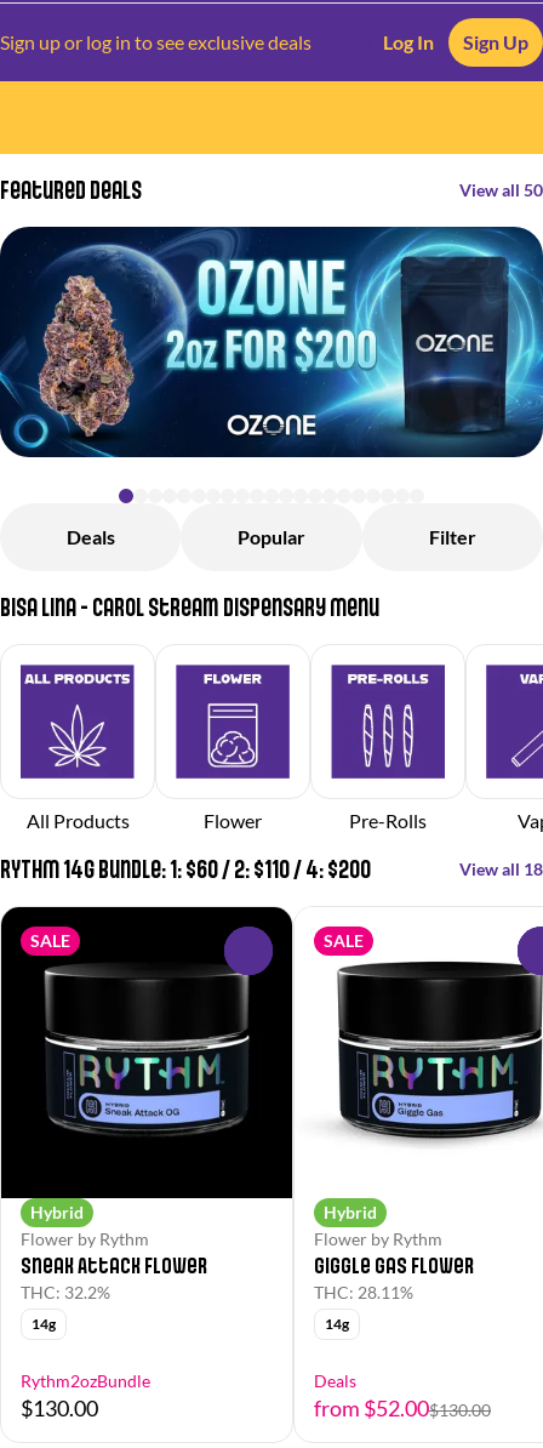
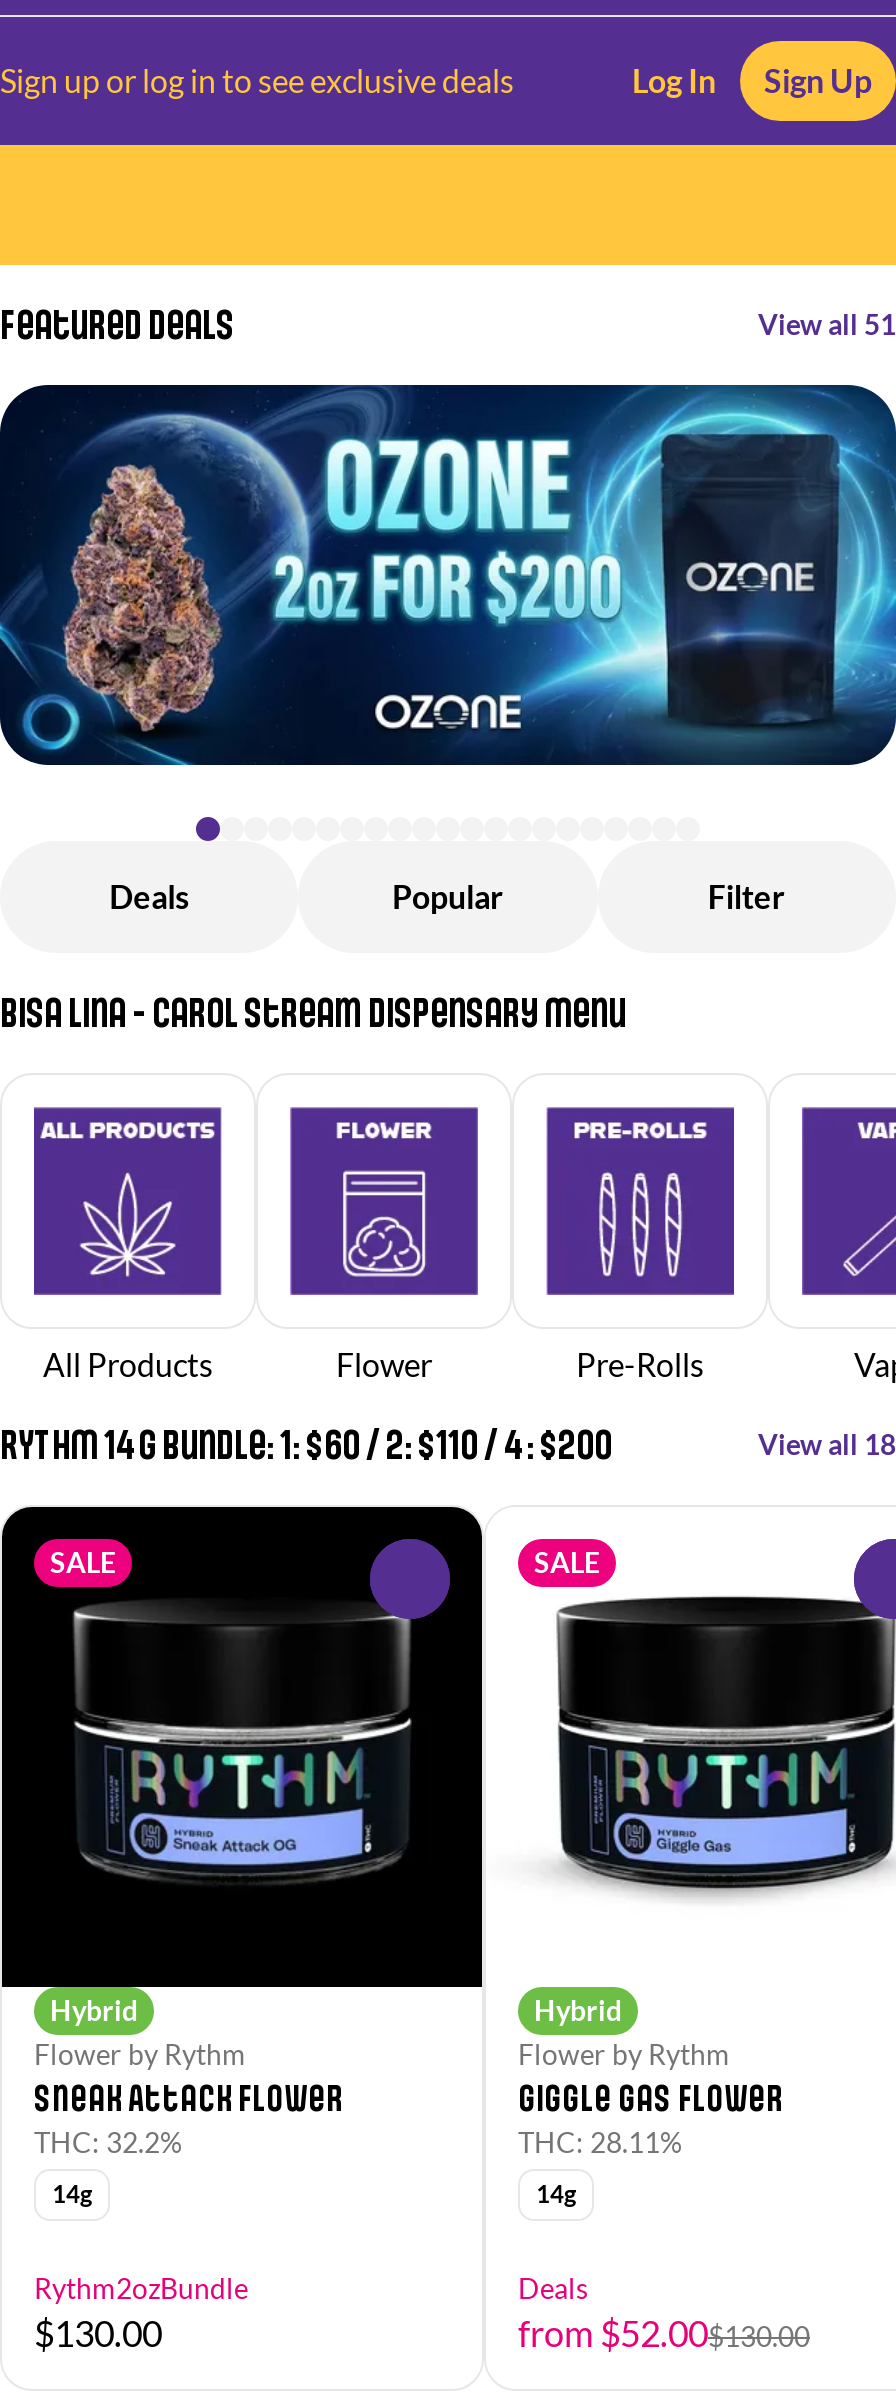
[459,179,543,200] View all 50 -> [758,307,896,341] View all 51

